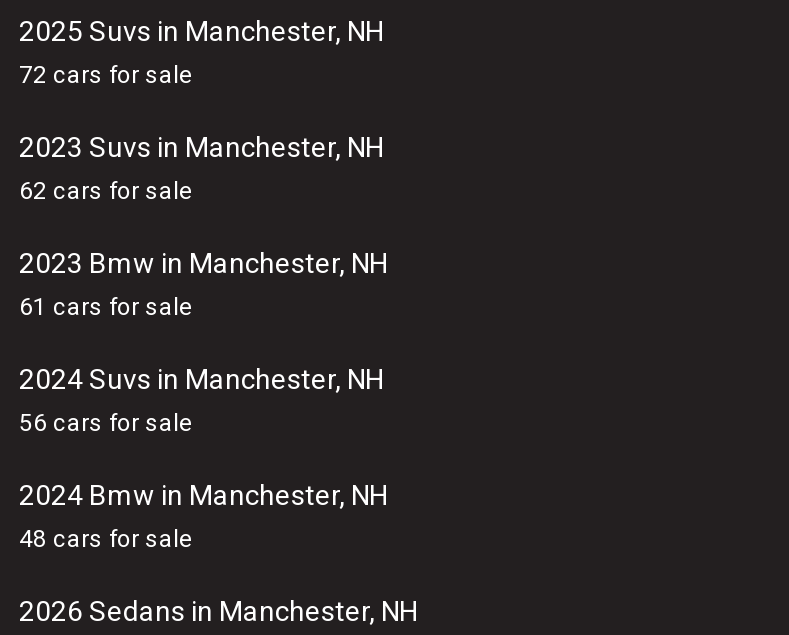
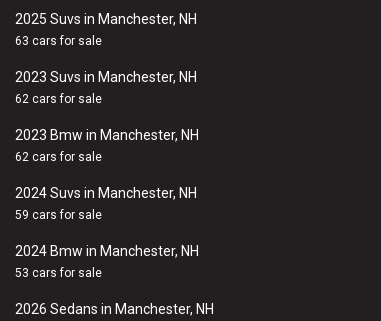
[19,61,193,89] 72 cars for sale -> [15,34,102,48] 63 cars for sale
[19,293,193,321] 61 cars for sale -> [15,150,102,164] 62 cars for sale
[19,409,193,437] 56 cars for sale -> [15,208,102,222] 59 cars for sale
[19,525,193,553] 48 cars for sale -> [15,266,102,280] 53 cars for sale

